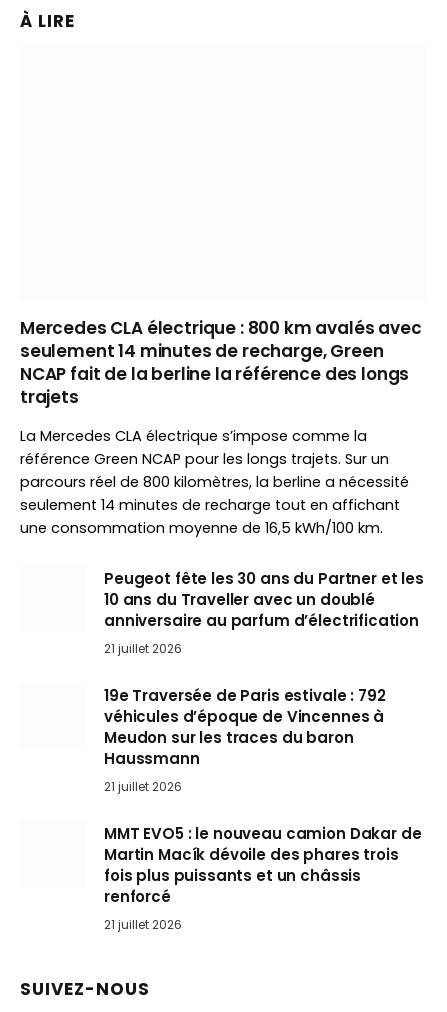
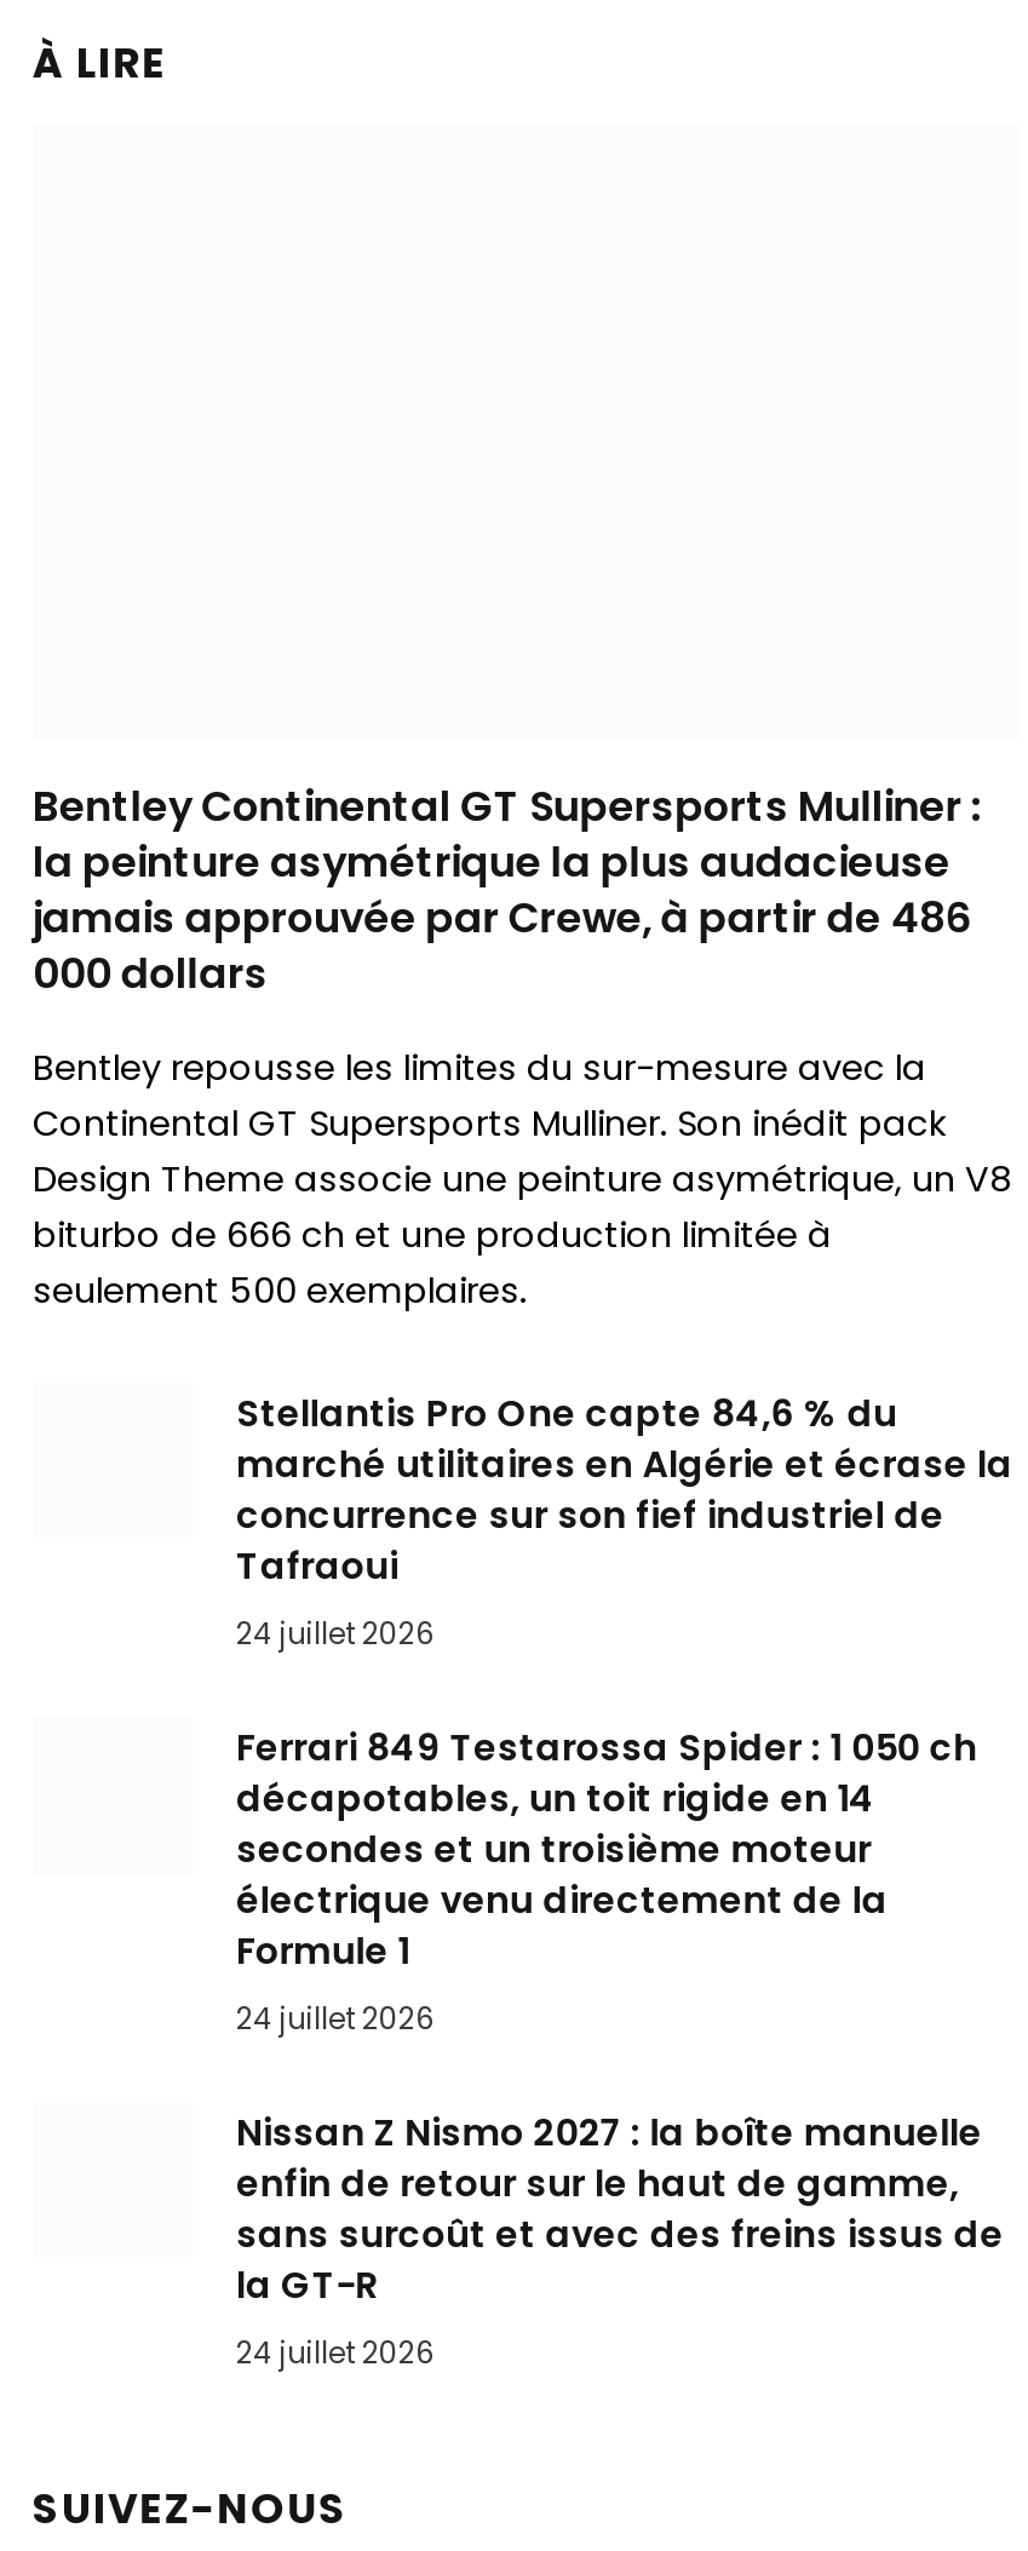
[20,316,421,409] Mercedes CLA électrique : 800 km avalés avec | seulement 14 minutes de recharge, Green | NCAP fait de la berline la référence des longs | trajets -> [33,777,981,1002] Bentley Continental GT Supersports Mulliner : | la peinture asymétrique la plus audacieuse | jamais approuvée par Crewe, à partir de 486 | 000 dollars
[20,426,409,538] La Mercedes CLA électrique s’impose comme la | référence Green NCAP pour les longs trajets. Sur un | parcours réel de 800 kilomètres, la berline a nécessité | seulement 14 minutes de recharge tout en affichant | une consommation moyenne de 16,5 kWh/100 km. -> [33,1043,1011,1314] Bentley repousse les limites du sur-mesure avec la | Continental GT Supersports Mulliner. Son inédit pack | Design Theme associe une peinture asymétrique, un V8 | biturbo de 666 ch et une production limitée à | seulement 500 exemplaires.
[104,568,424,657] Peugeot fête les 30 ans du Partner et les | 10 ans du Traveller avec un doublé | anniversaire au parfum d’électrification | 21 juillet 2026 -> [236,1387,1013,1653] Stellantis Pro One capte 84,6 % du | marché utilitaires en Algérie et écrase la | concurrence sur son fief industriel de | Tafraoui | 24 juillet 2026
[104,685,385,795] 19e Traversée de Paris estivale : 792 | véhicules d’époque de Vincennes à | Meudon sur les traces du baron | Haussmann | 21 juillet 2026 -> [236,1721,977,2038] Ferrari 849 Testarossa Spider : 1 050 ch | décapotables, un toit rigide en 14 | secondes et un troisième moteur | électrique venu directement de la | Formule 1 | 24 juillet 2026
[104,823,421,933] MMT EVO5 : le nouveau camion Dakar de | Martin Macík dévoile des phares trois | fois plus puissants et un châssis | renforcé | 21 juillet 2026 -> [236,2106,1004,2372] Nissan Z Nismo 2027 : la boîte manuelle | enfin de retour sur le haut de gamme, | sans surcoût et avec des freins issus de | la GT-R | 24 juillet 2026

